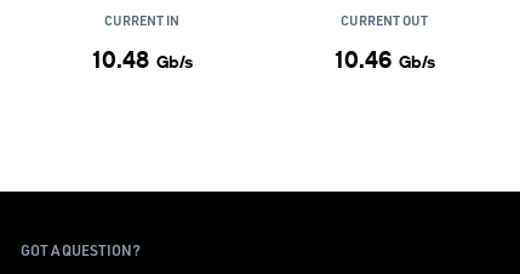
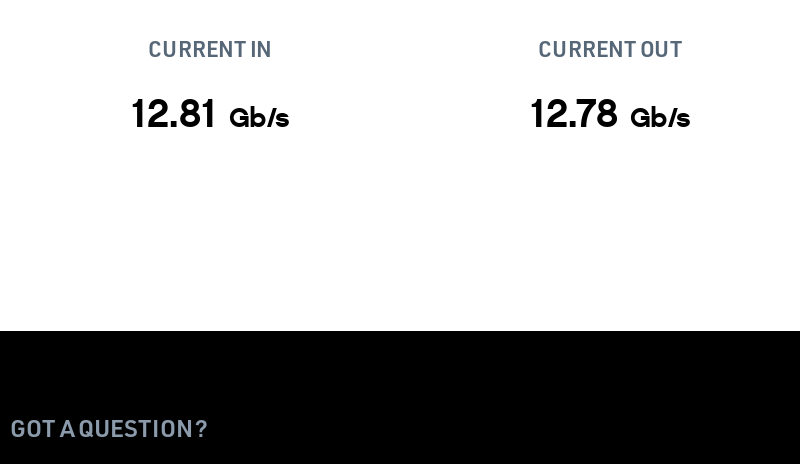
[92,43,192,75] 10.48 Gb/s -> [131,87,289,139] 12.81 Gb/s
[334,43,435,75] 10.46 Gb/s -> [530,87,690,139] 12.78 Gb/s

